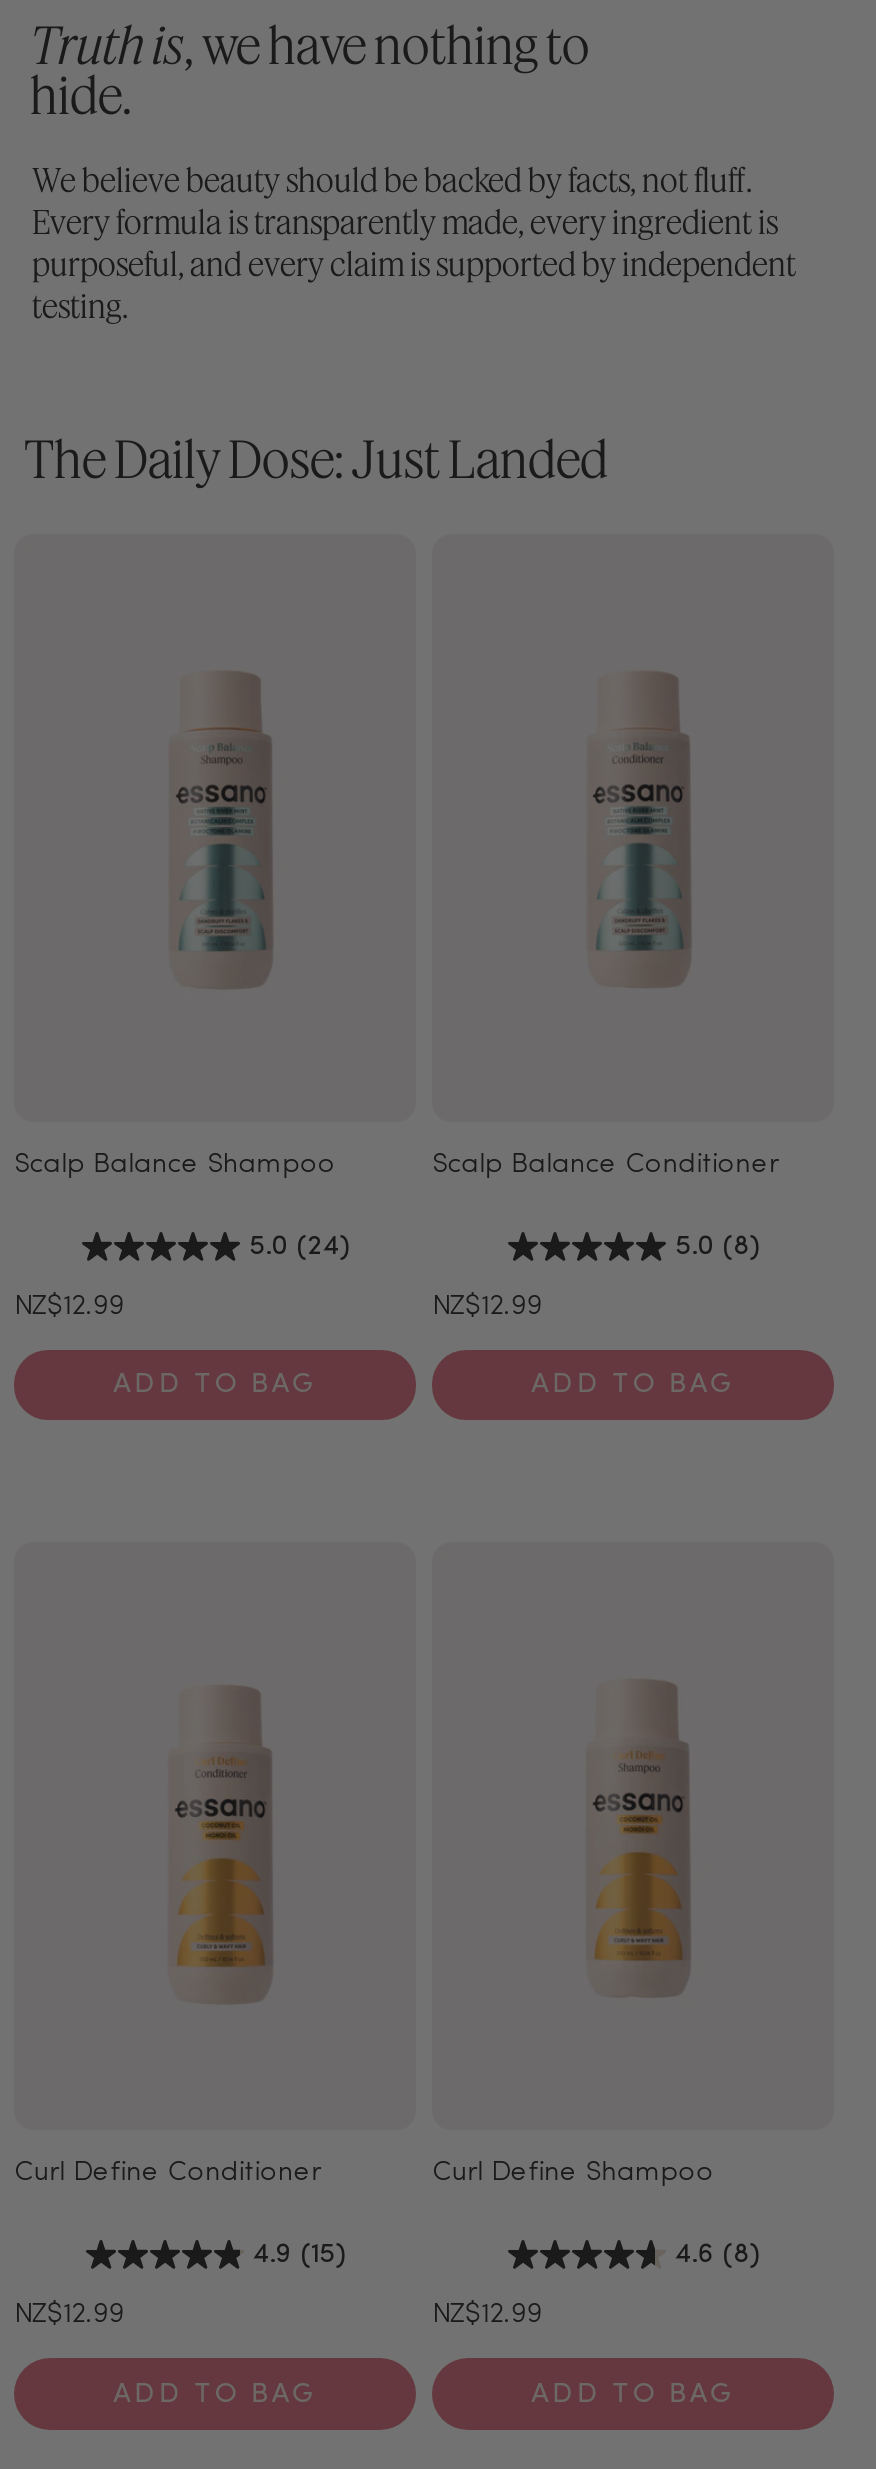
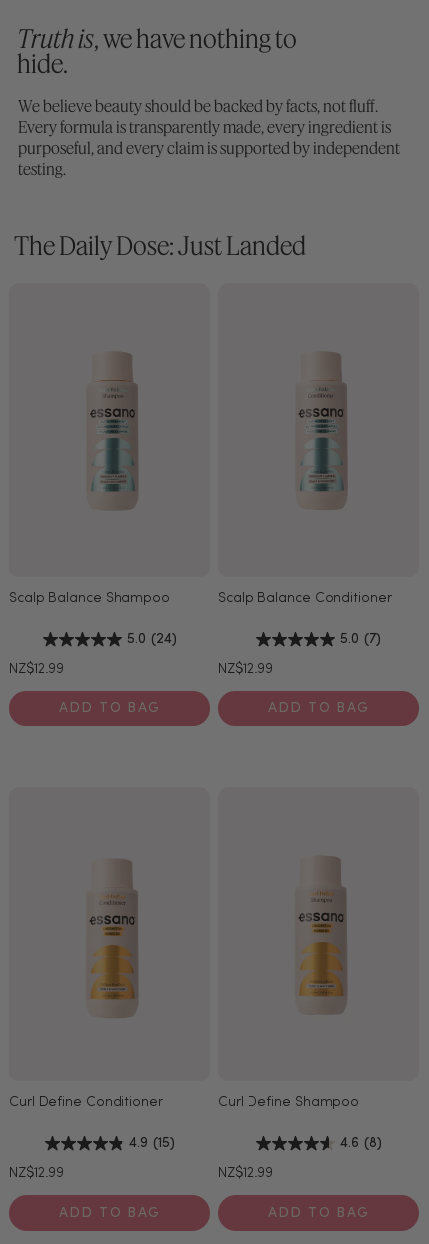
[675,1232,759,1262] 5.0 (8) -> [340,632,381,647] 5.0 (7)

